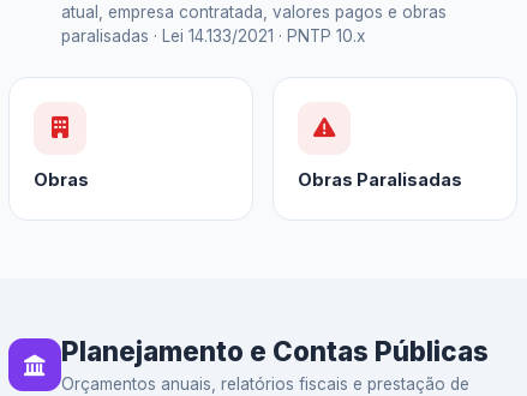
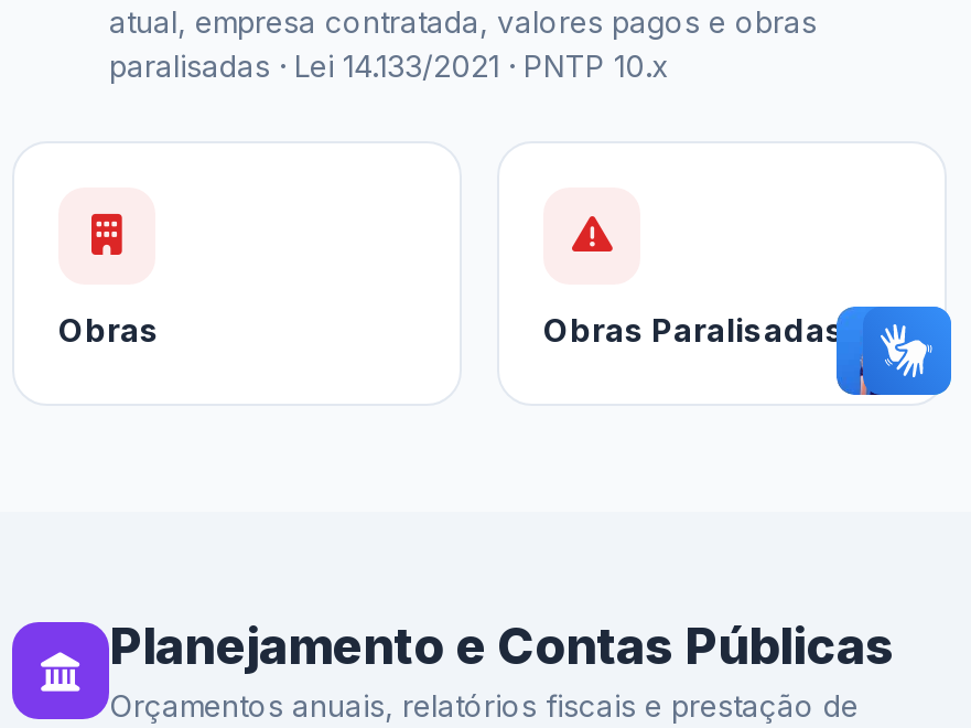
none -> [834,304,953,397] [image]

